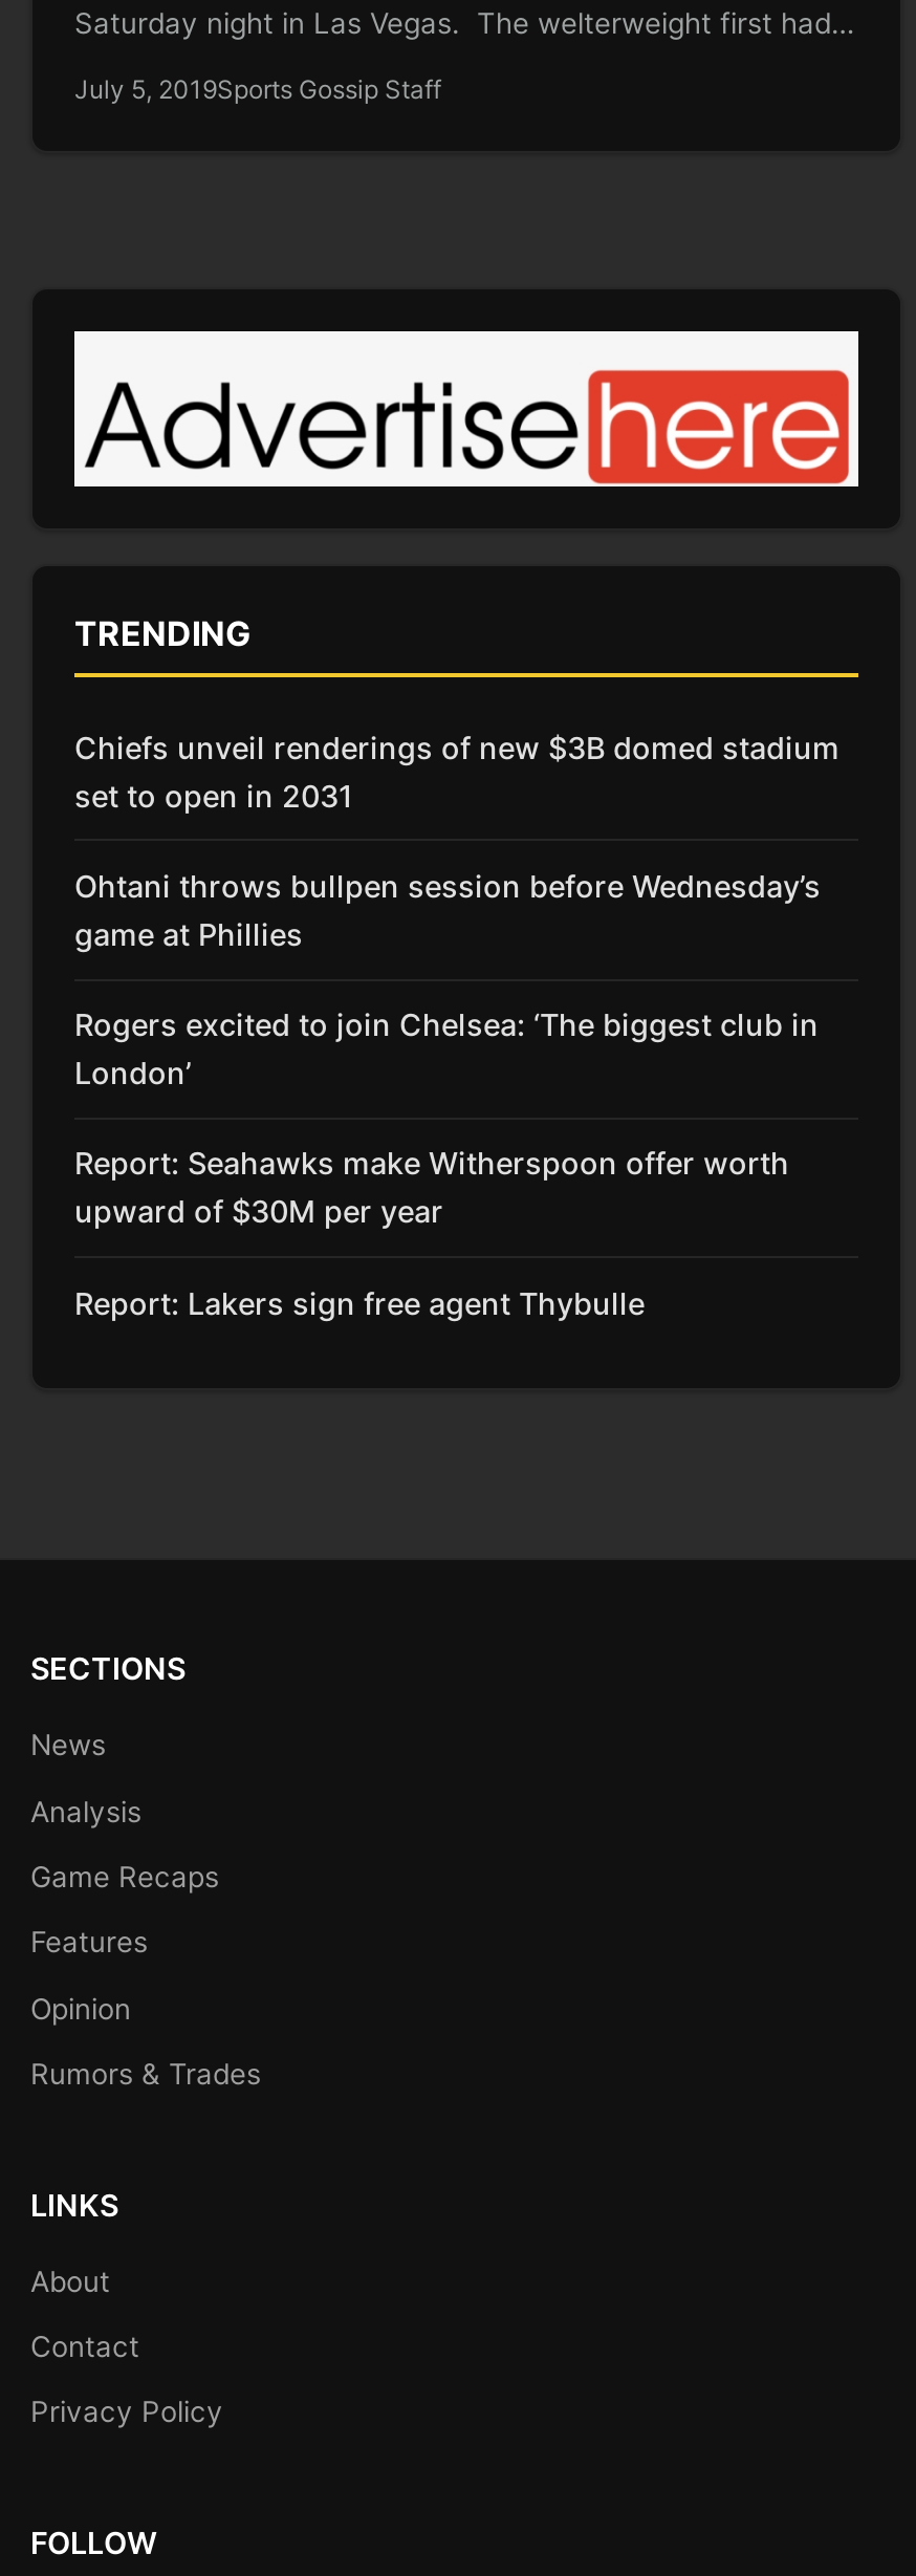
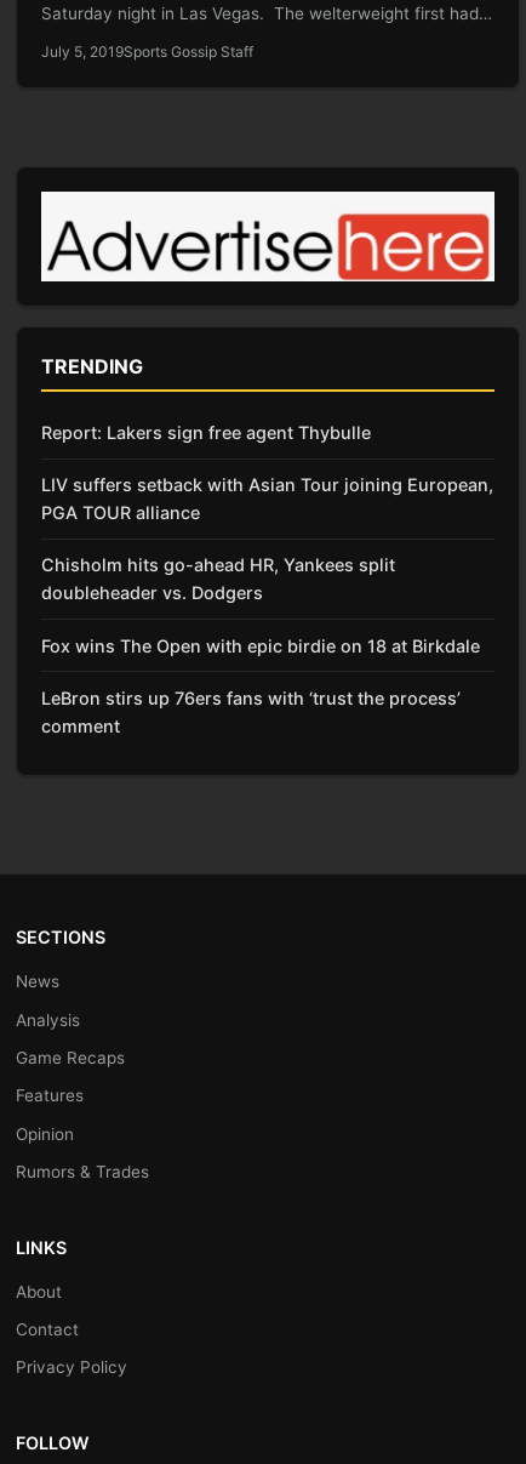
[74,729,839,1230] Chiefs unveil renderings of new $3B domed stadium | set to open in 2031 | Ohtani throws bullpen session before Wednesday’s | game at Phillies | Rogers excited to join Chelsea: ‘The biggest club in | London’ | Report: Seahawks make Witherspoon offer worth | upward of $30M per year -> none
moved [74,1285,645,1320] -> [41,422,371,443]: Report: Lakers sign free agent Thybulle
none -> [41,474,493,736] LIV suffers setback with Asian Tour joining European, | PGA TOUR alliance | Chisholm hits go-ahead HR, Yankees split | doubleheader vs. Dodgers | Fox wins The Open with epic birdie on 18 at Birkdale | LeBron stirs up 76ers fans with ‘trust the process’ | comment

